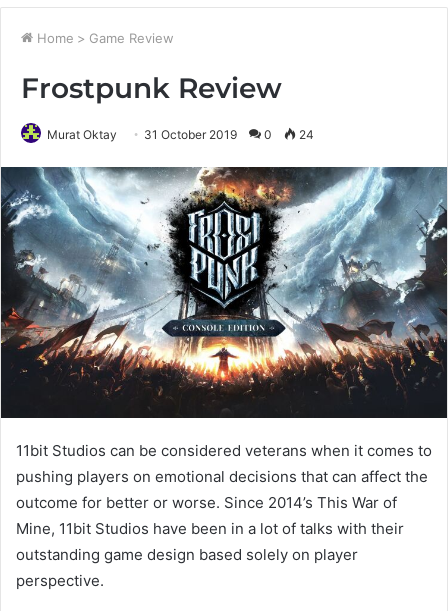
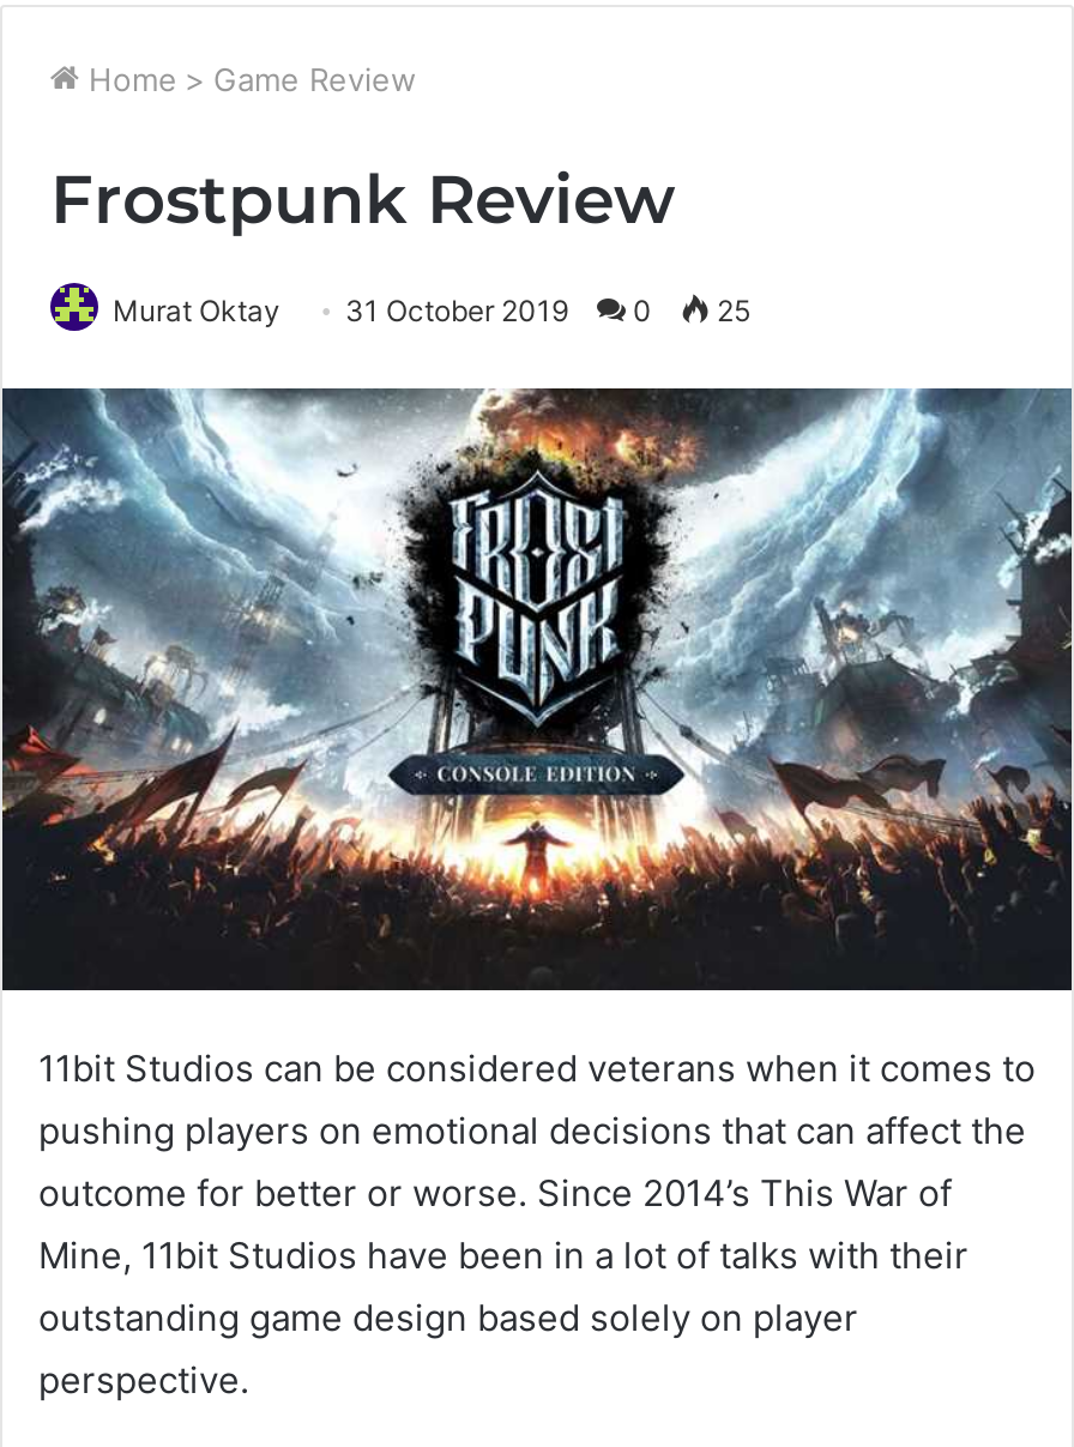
[47,127,314,142] Murat Oktay 31 October 2019 0 24 -> [113,293,750,328] Murat Oktay 31 October 2019 0 25

